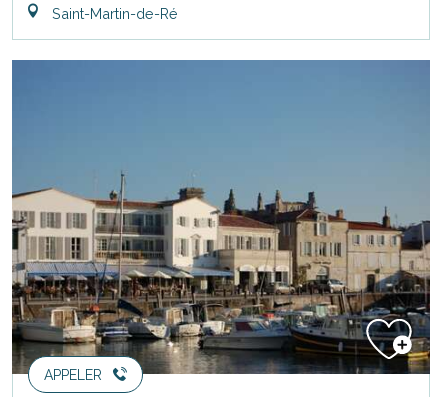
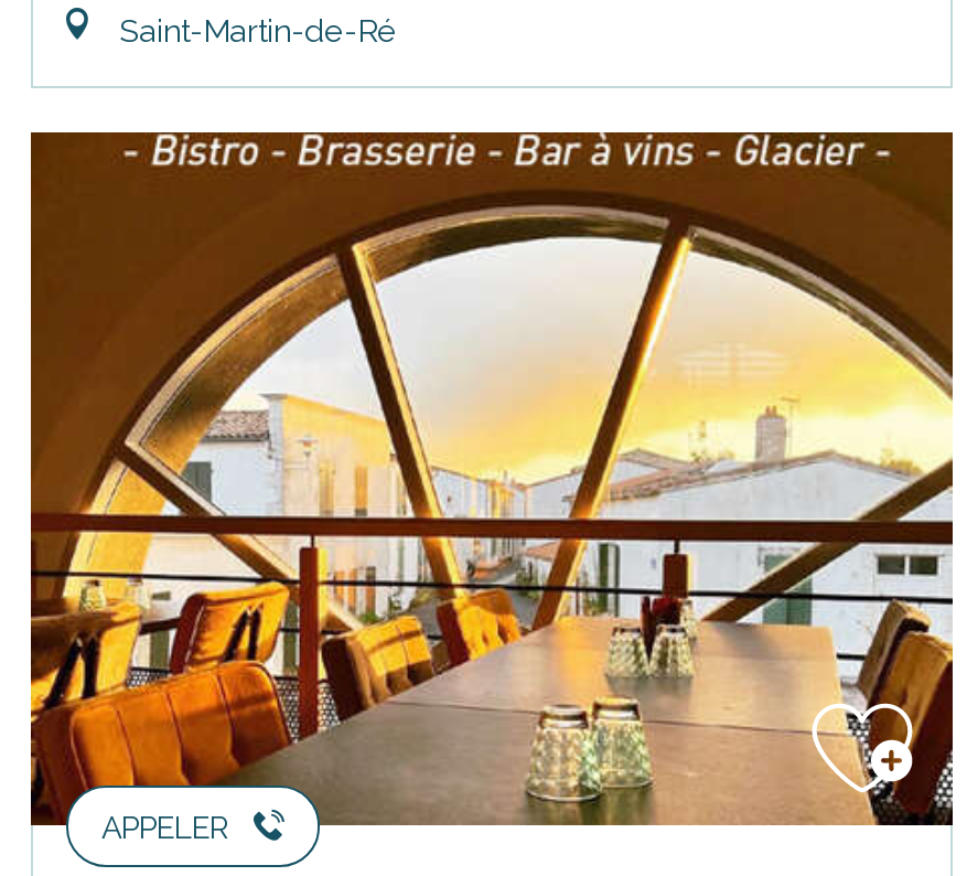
[11,59,431,375] [image] -> [29,130,955,827] [image]

